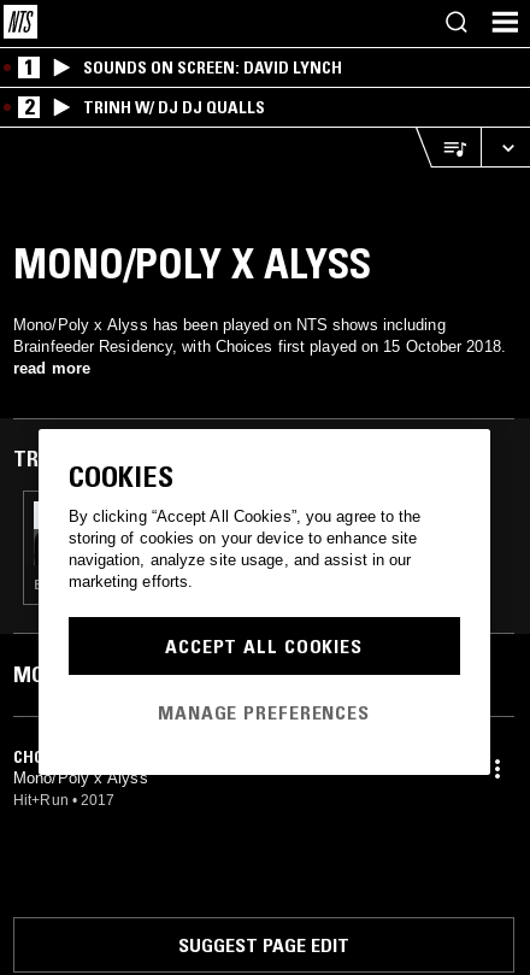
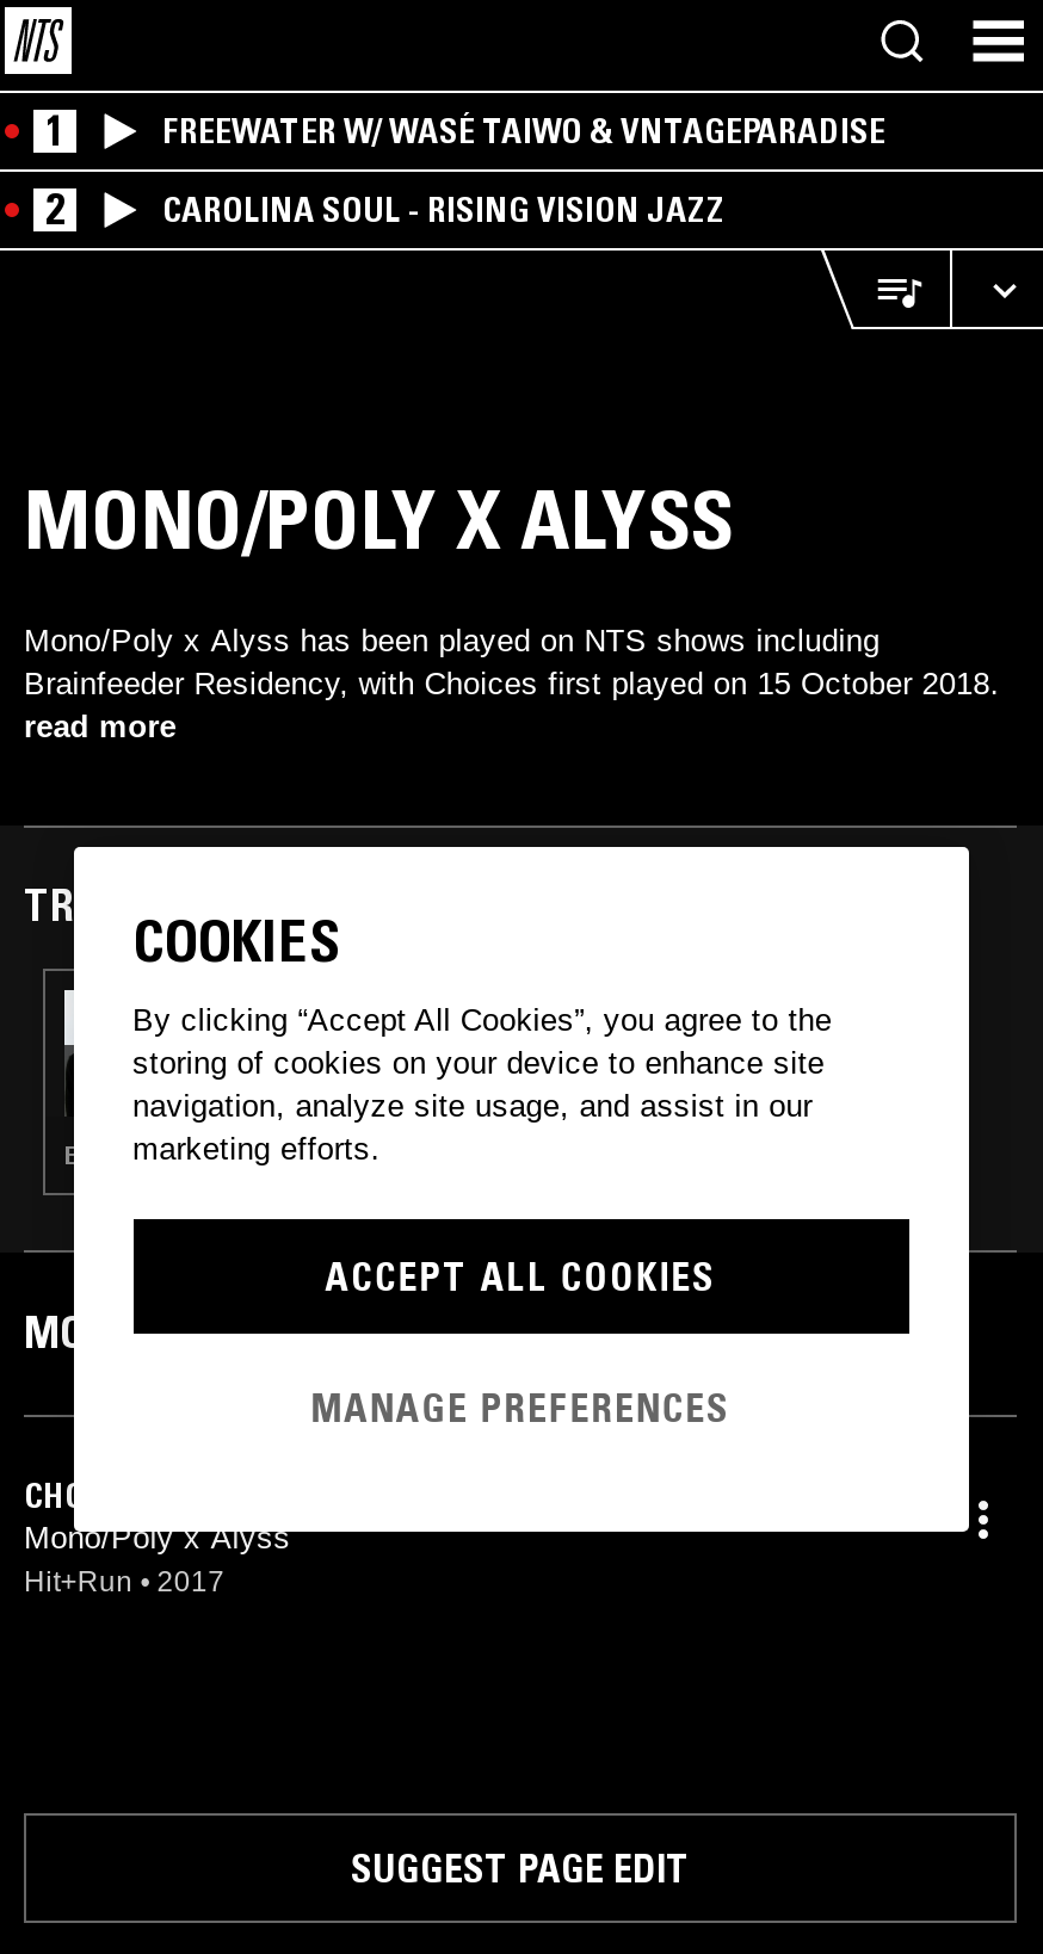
[83,57,342,78] SOUNDS ON SCREEN: DAVID LYNCH -> [162,110,885,153] FREEWATER W/ WASÉ TAIWO & VNTAGEPARADISE
[83,96,265,118] TRINH W/ DJ DJ QUALLS -> [162,188,726,231] CAROLINA SOUL - RISING VISION JAZZ

